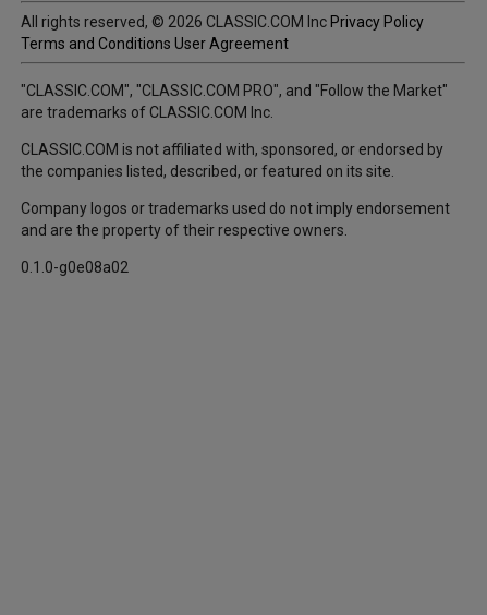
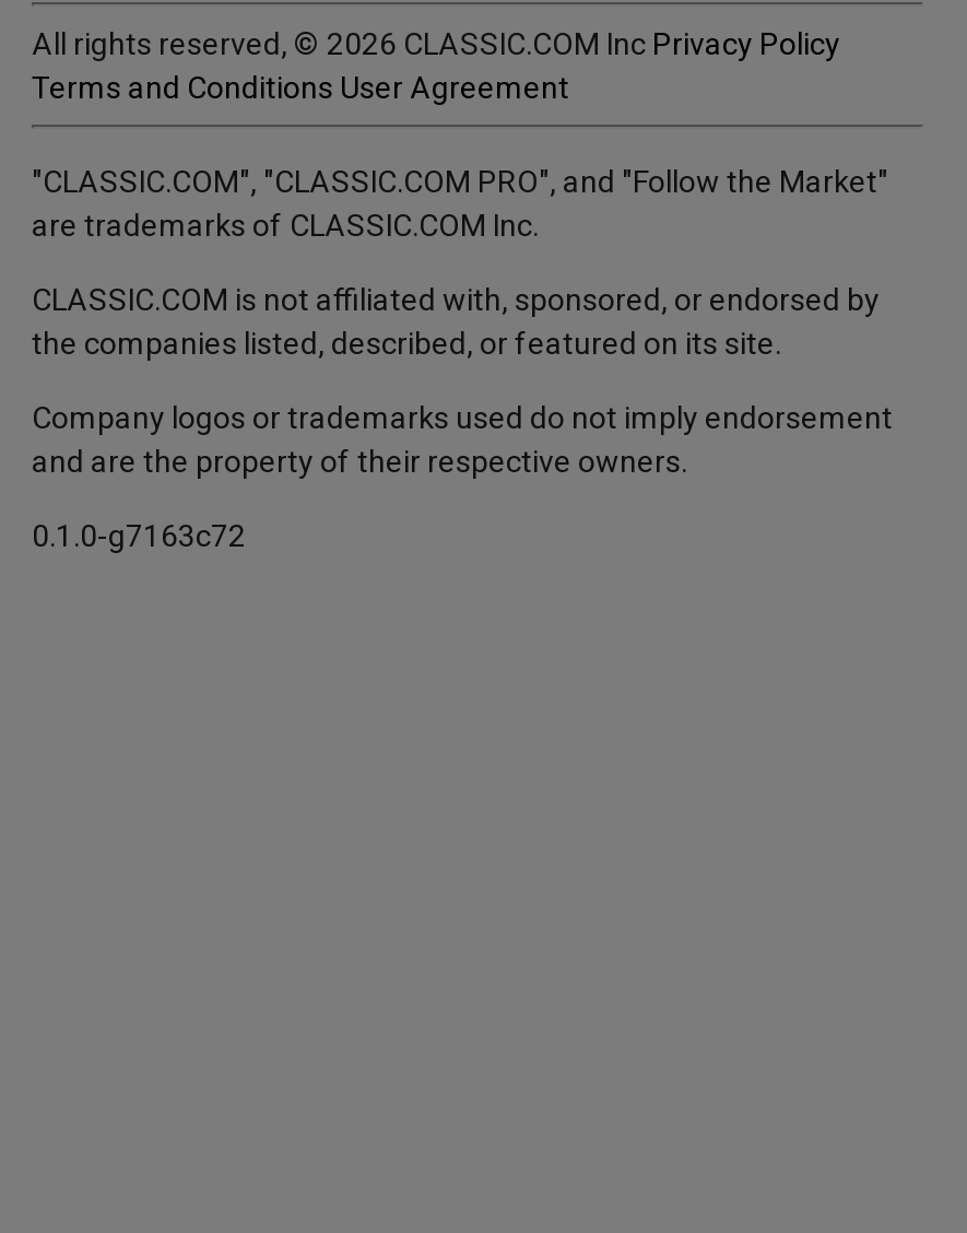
[21,258,129,276] 0.1.0-g0e08a02 -> [32,518,246,553] 0.1.0-g7163c72

